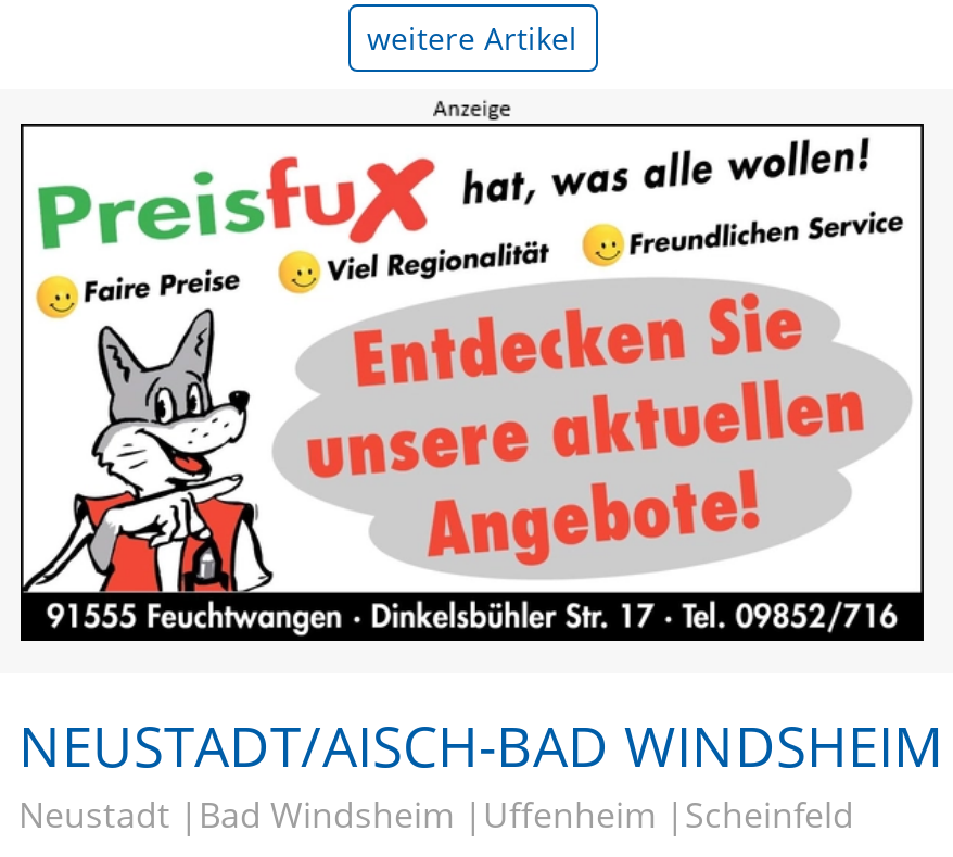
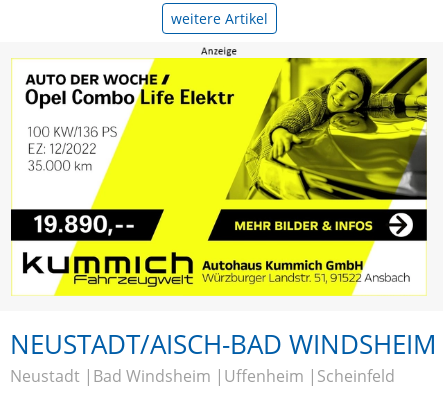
[18,122,926,643] [image] -> [11,57,428,297] [image]

